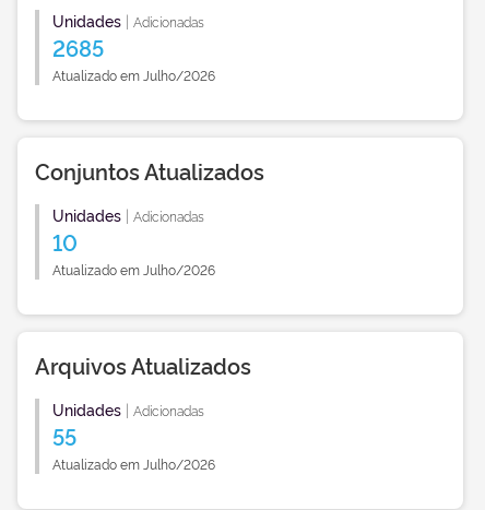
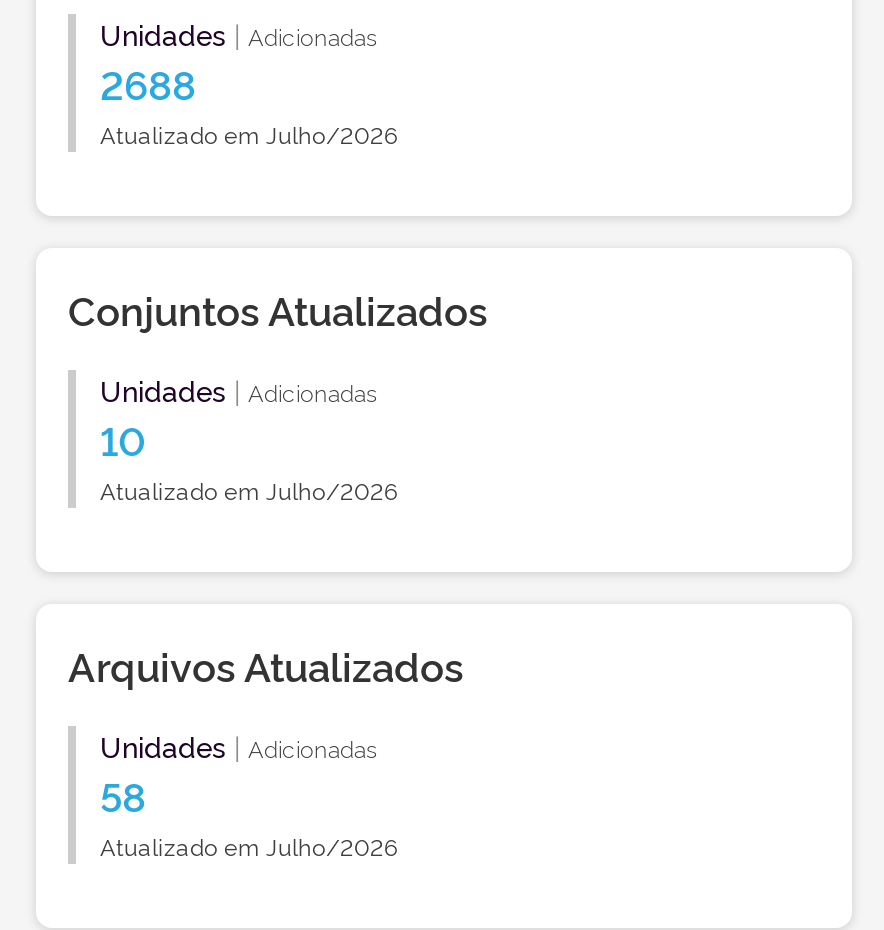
[52,31,104,62] 2685 -> [100,53,196,109] 2688
[52,420,76,450] 55 -> [100,765,146,821] 58

